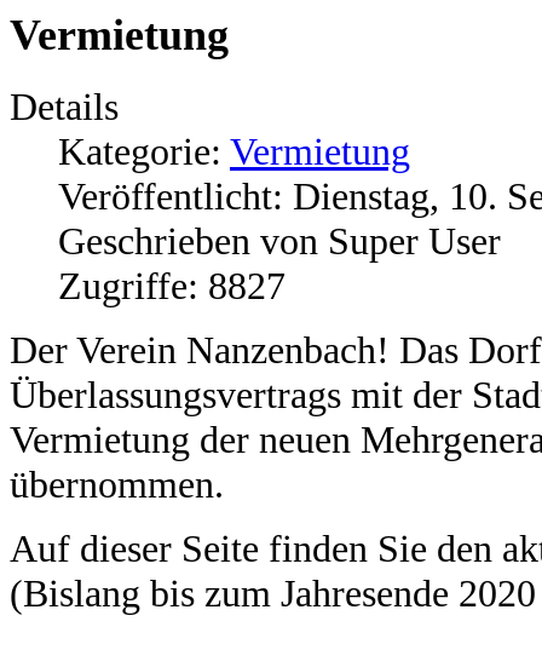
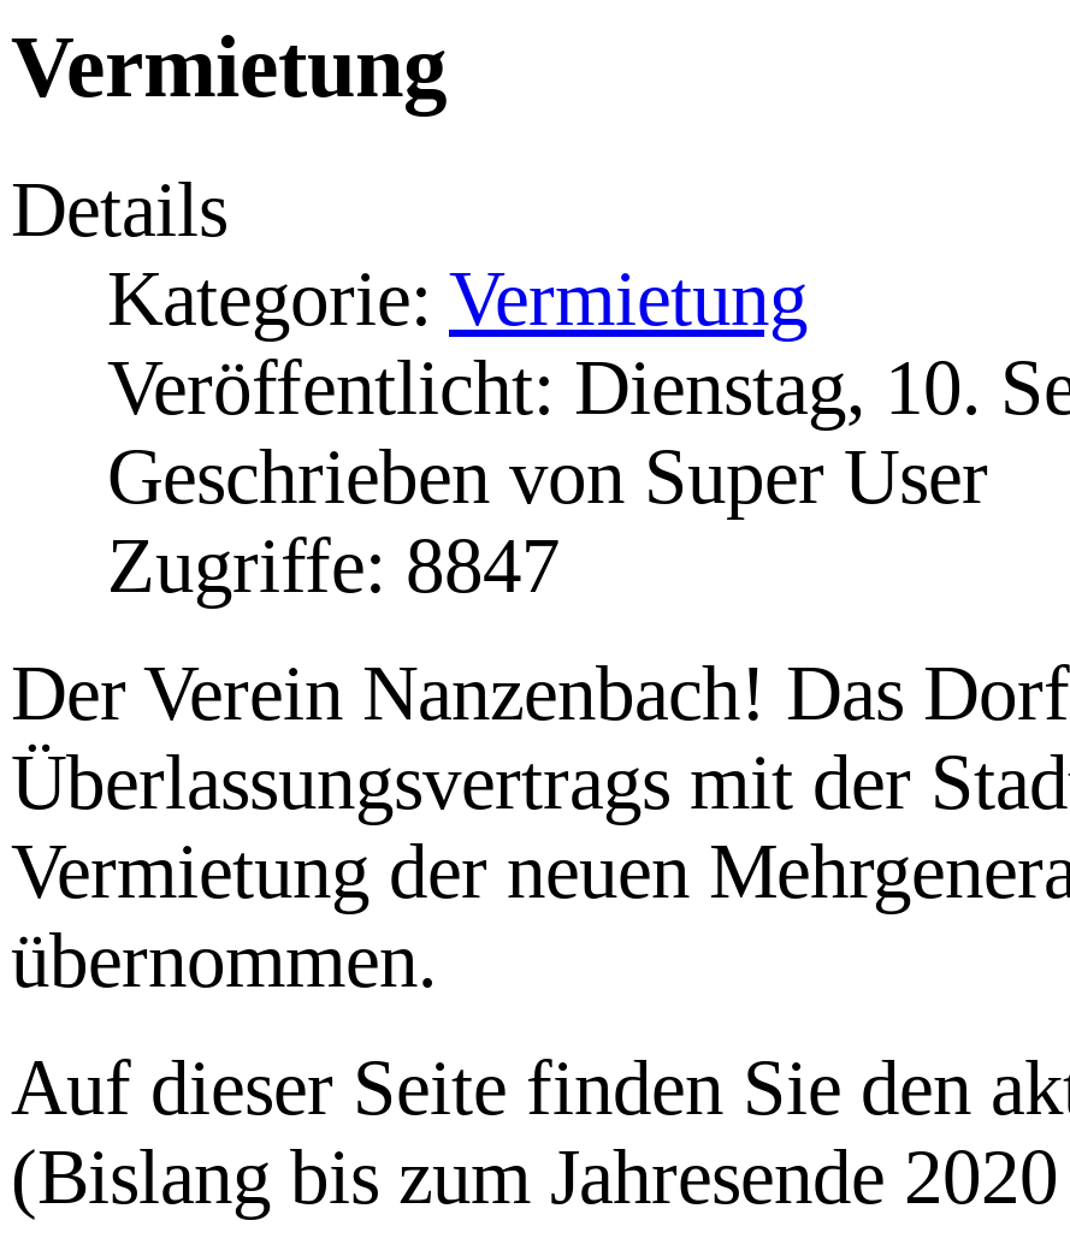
[58,264,286,307] Zugriffe: 8827 -> [107,522,560,609] Zugriffe: 8847

